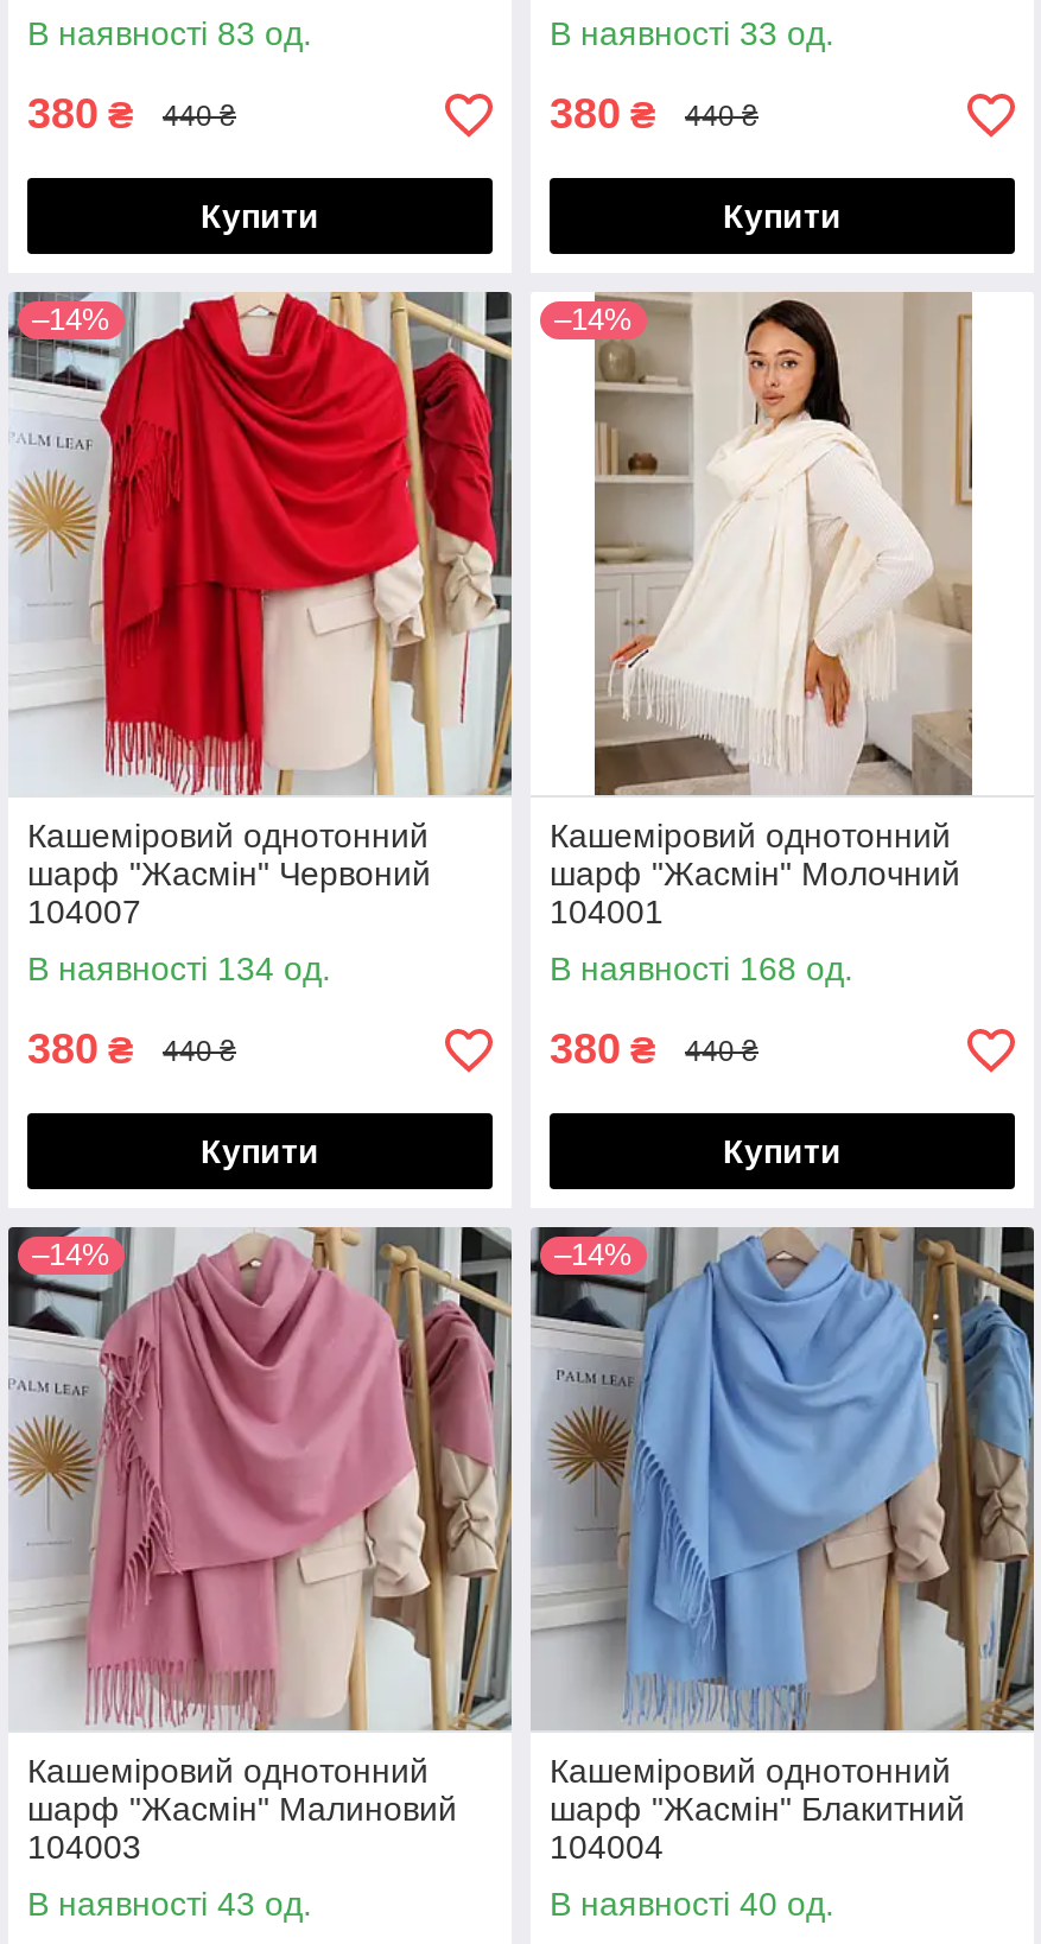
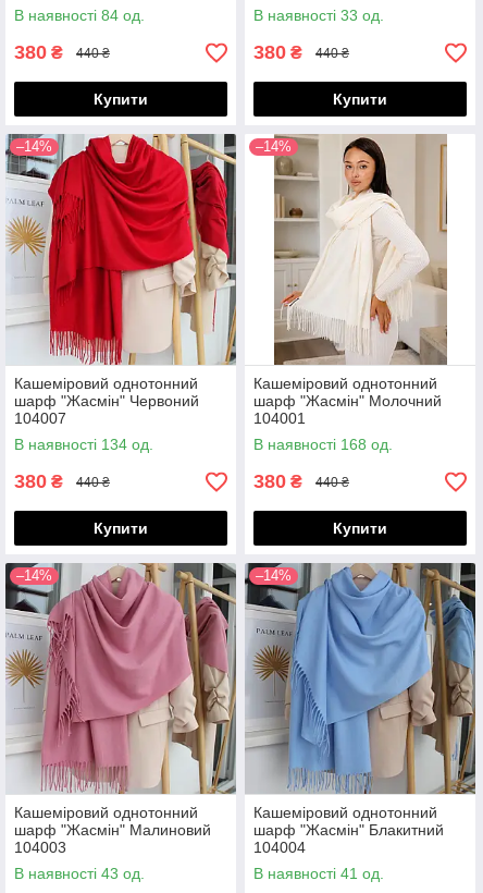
[27,14,312,52] В наявності 83 од. -> [14,7,145,24] В наявності 84 од.
[550,1885,834,1923] В наявності 40 од. -> [253,865,384,882] В наявності 41 од.

